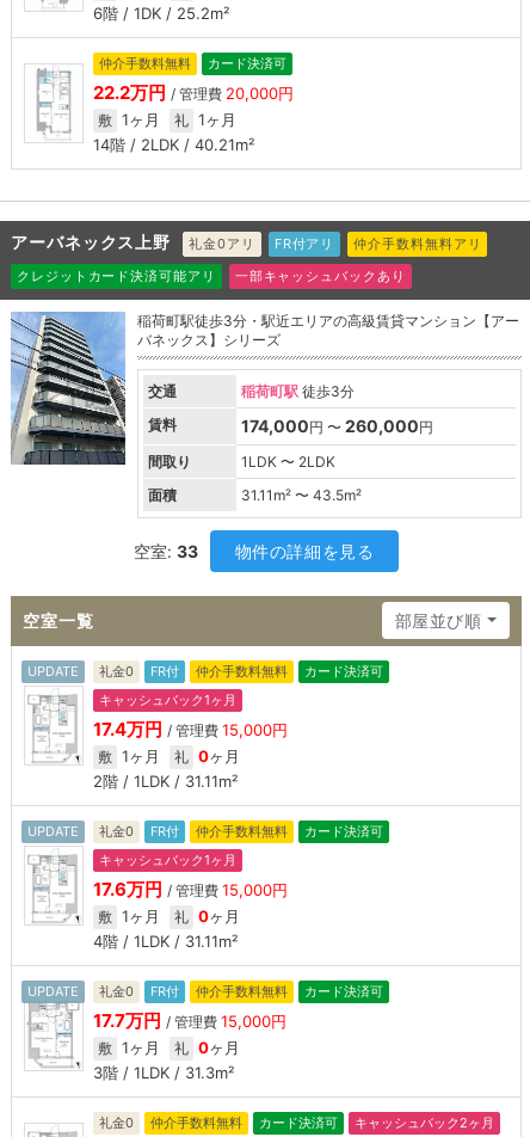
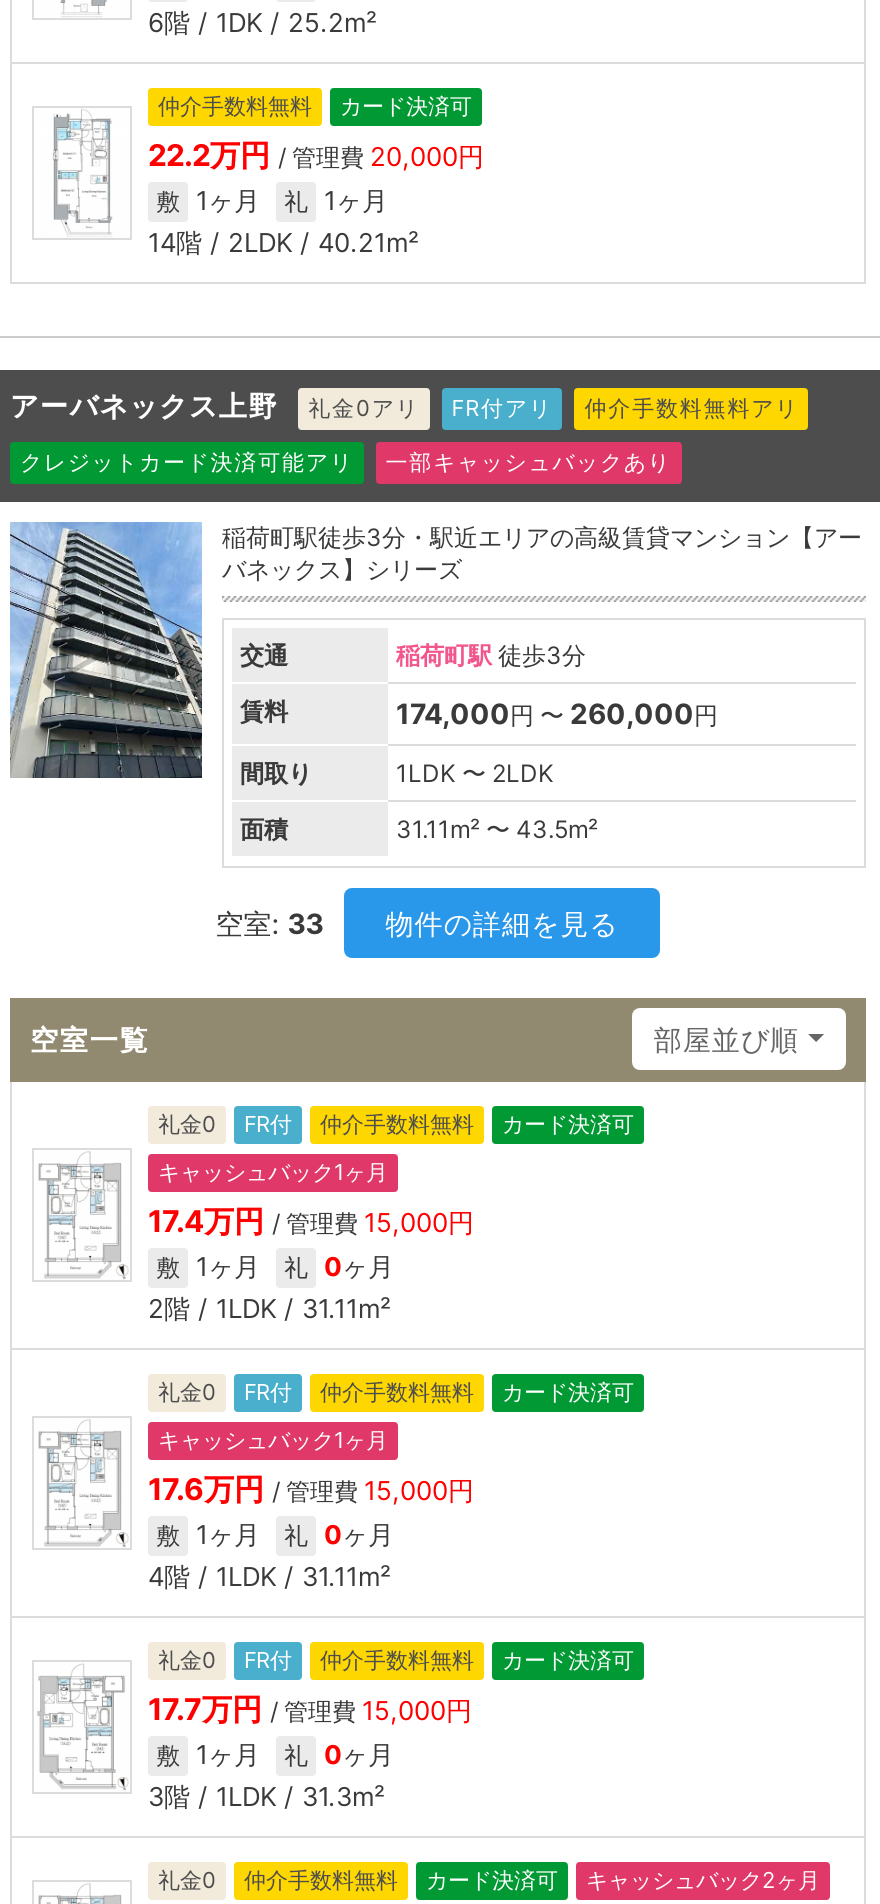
[27,663,79,680] UPDATE -> none
[27,823,79,840] UPDATE -> none
[27,983,79,1000] UPDATE -> none

